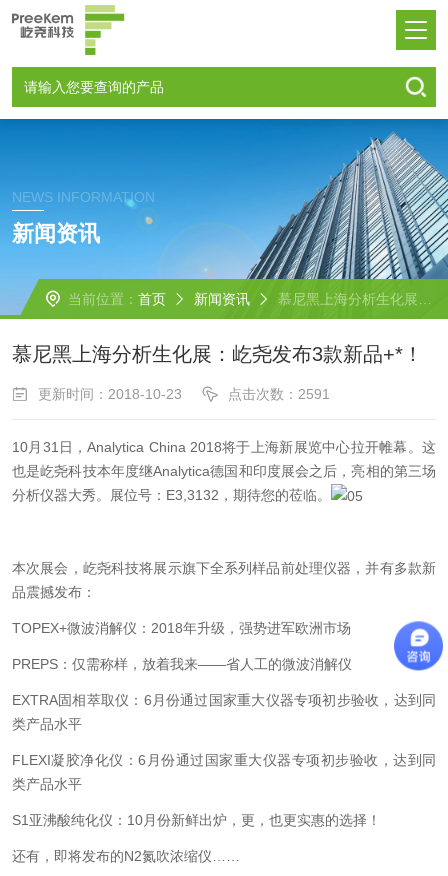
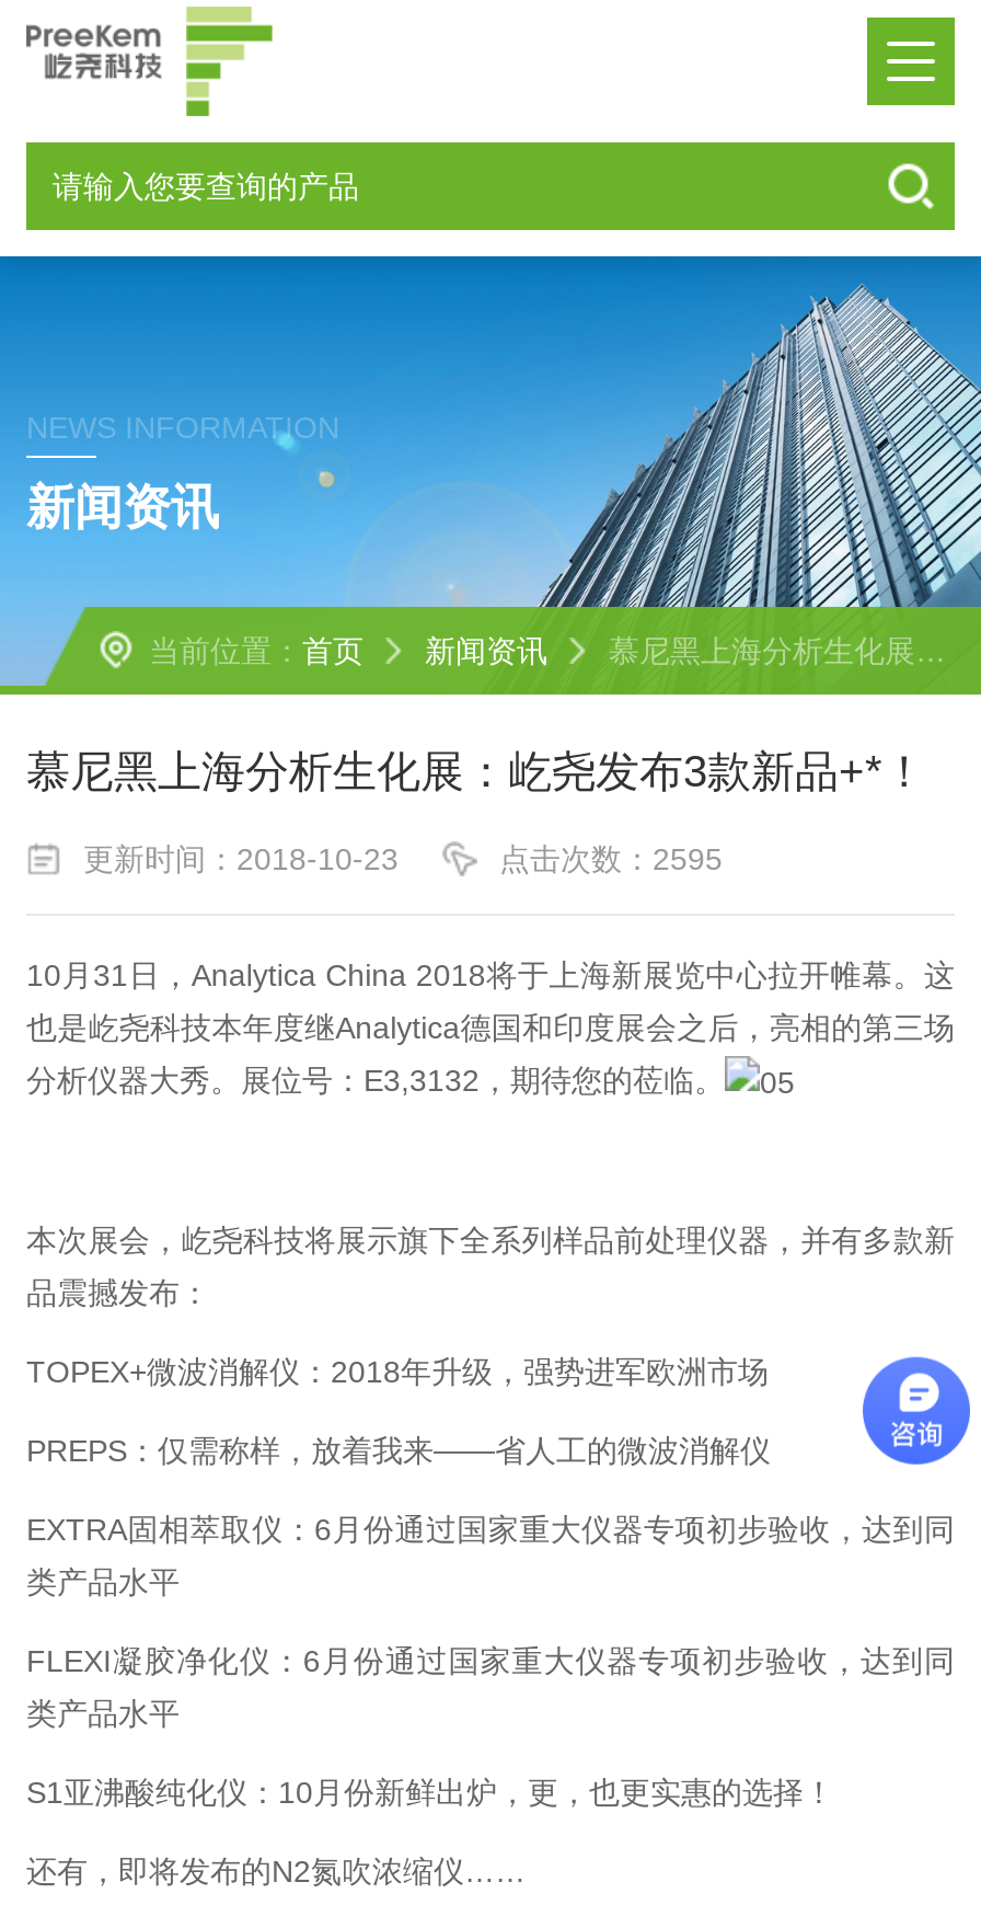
[228,386,330,402] 点击次数：2591 -> [499,841,723,876] 点击次数：2595

